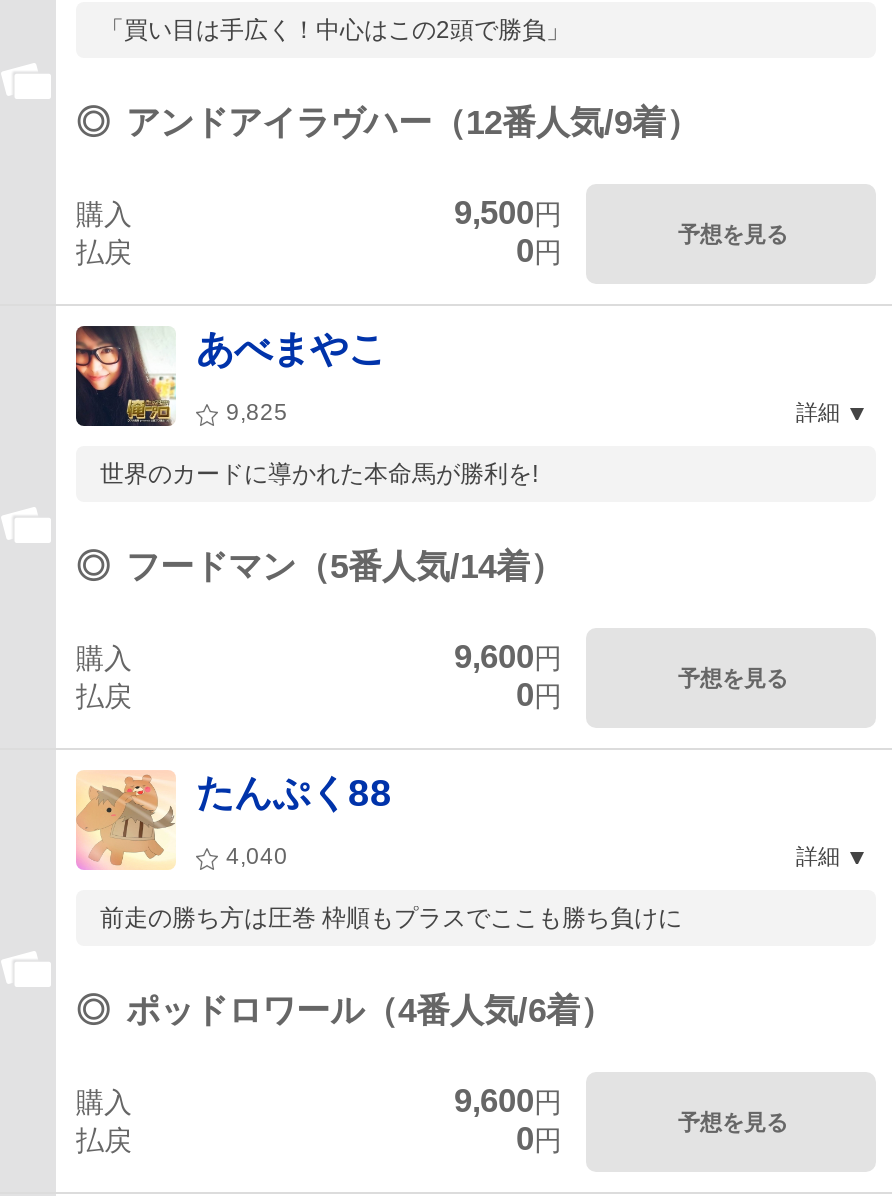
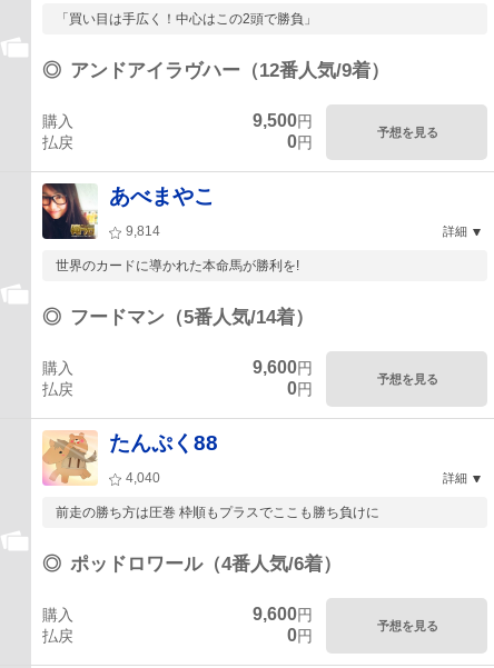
[226,400,288,424] 9,825 -> [126,225,160,238] 9,814

